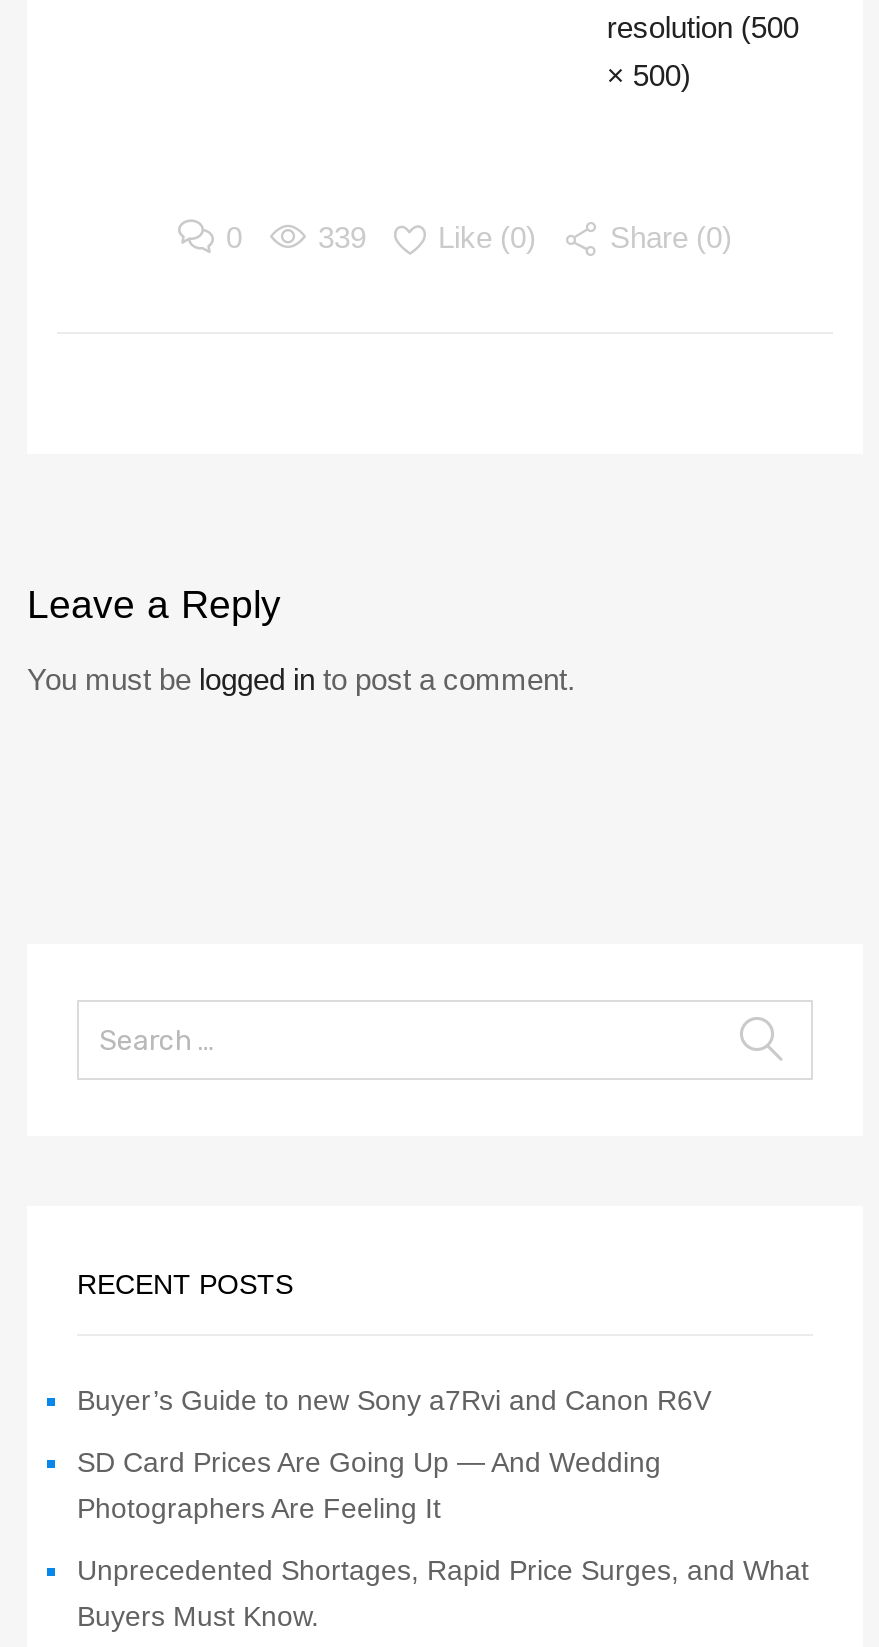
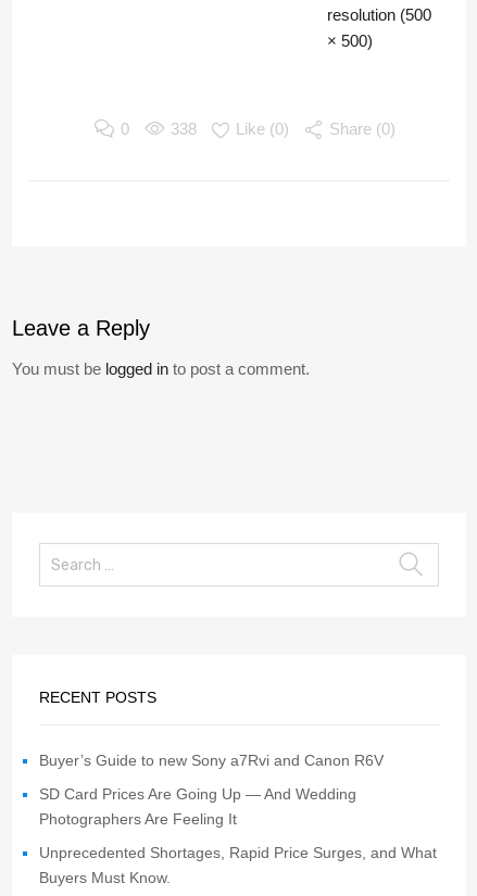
[318,221,366,255] 339 -> [170,120,196,138] 338

